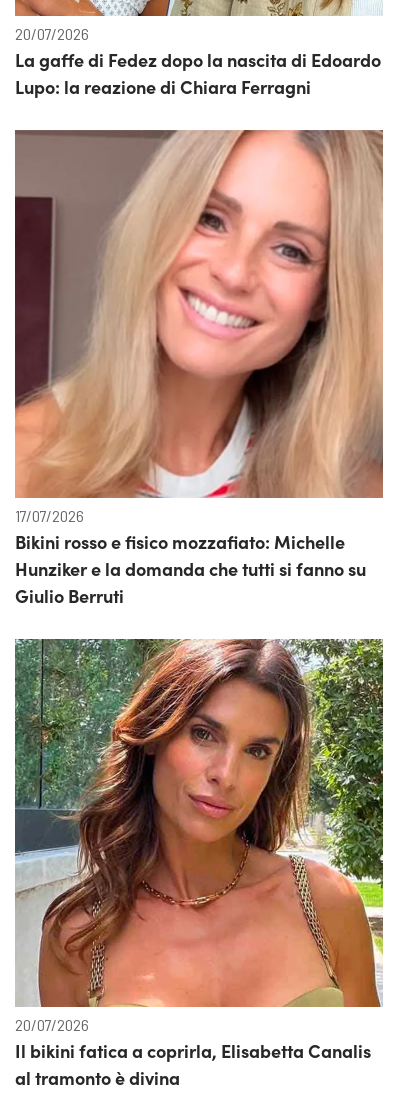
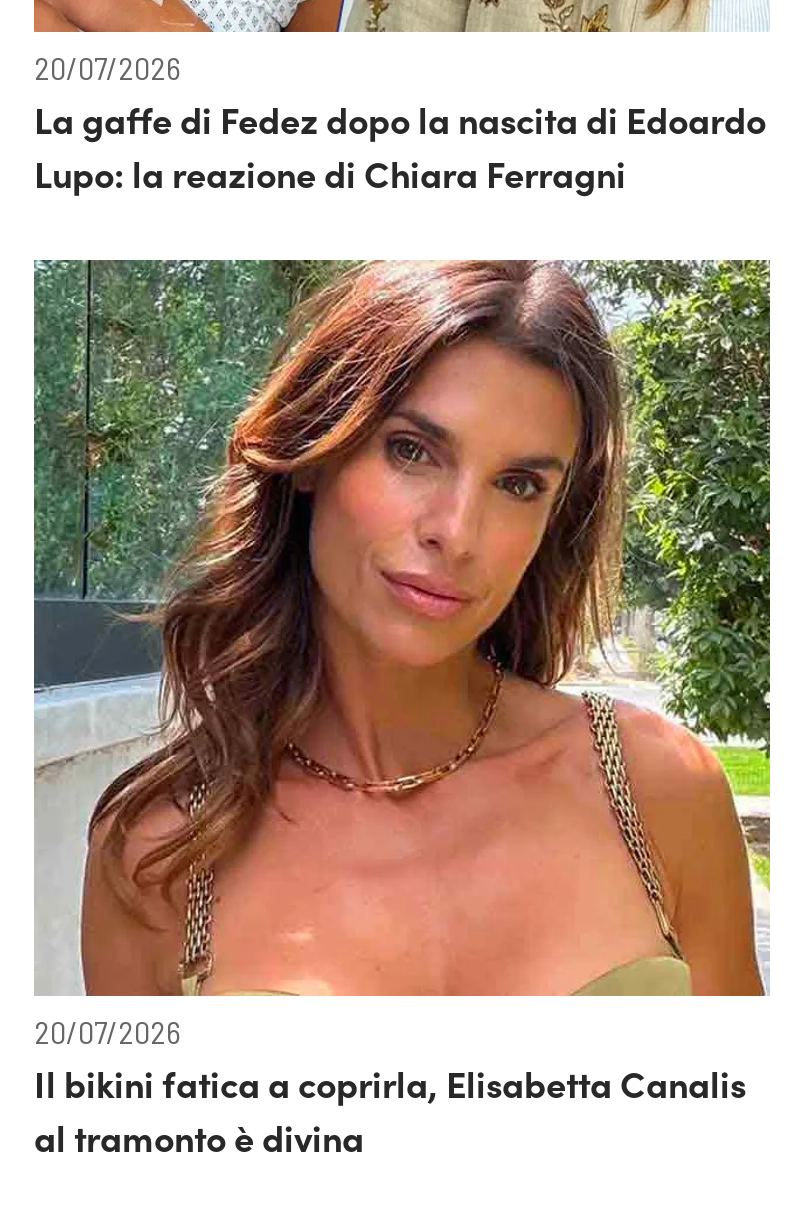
[14,130,384,608] [image] | 17/07/2026 | Bikini rosso e fisico mozzafiato: Michelle | Hunziker e la domanda che tutti si fanno su | Giulio Berruti -> none

